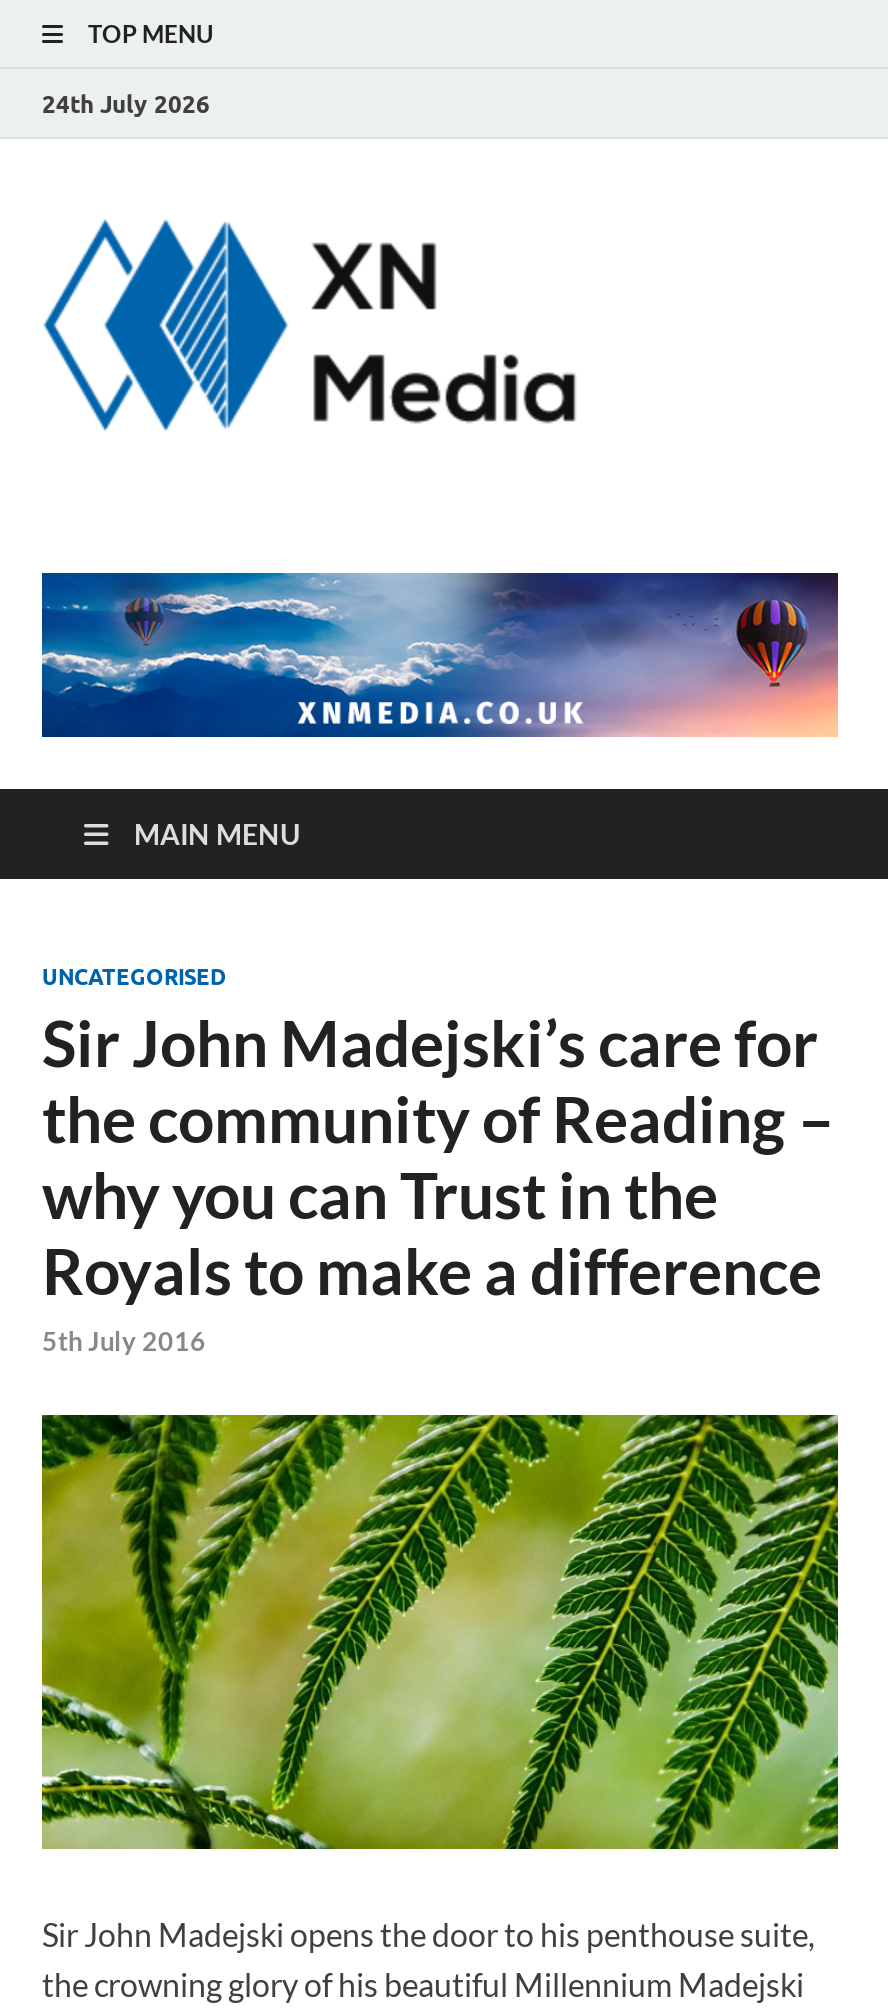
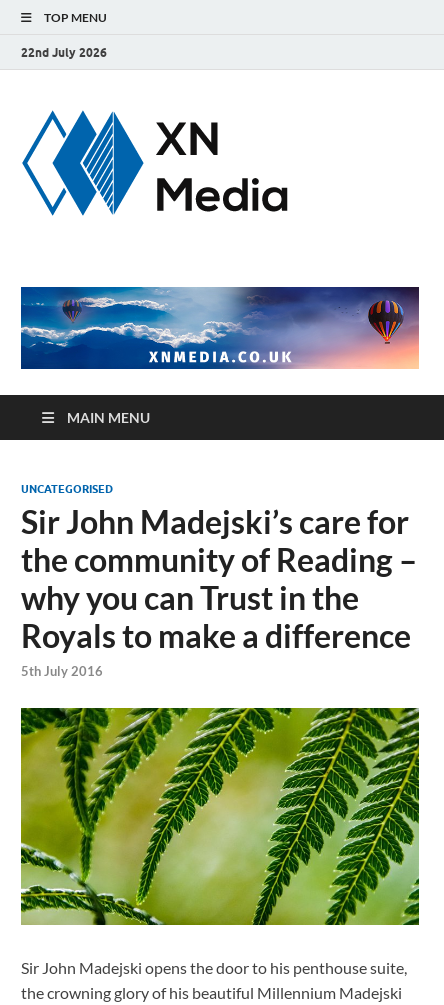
[42,88,210,118] 24th July 2026 -> [21,44,107,59] 22nd July 2026

